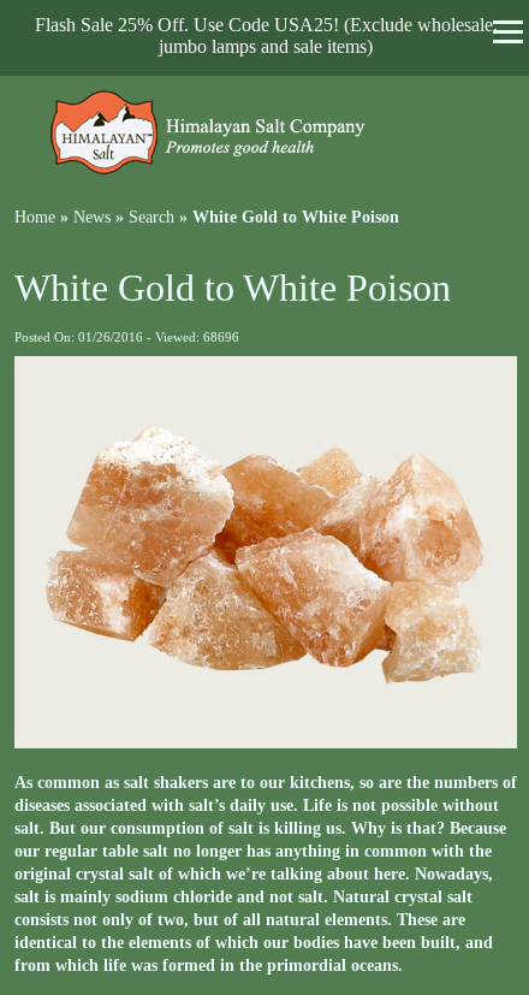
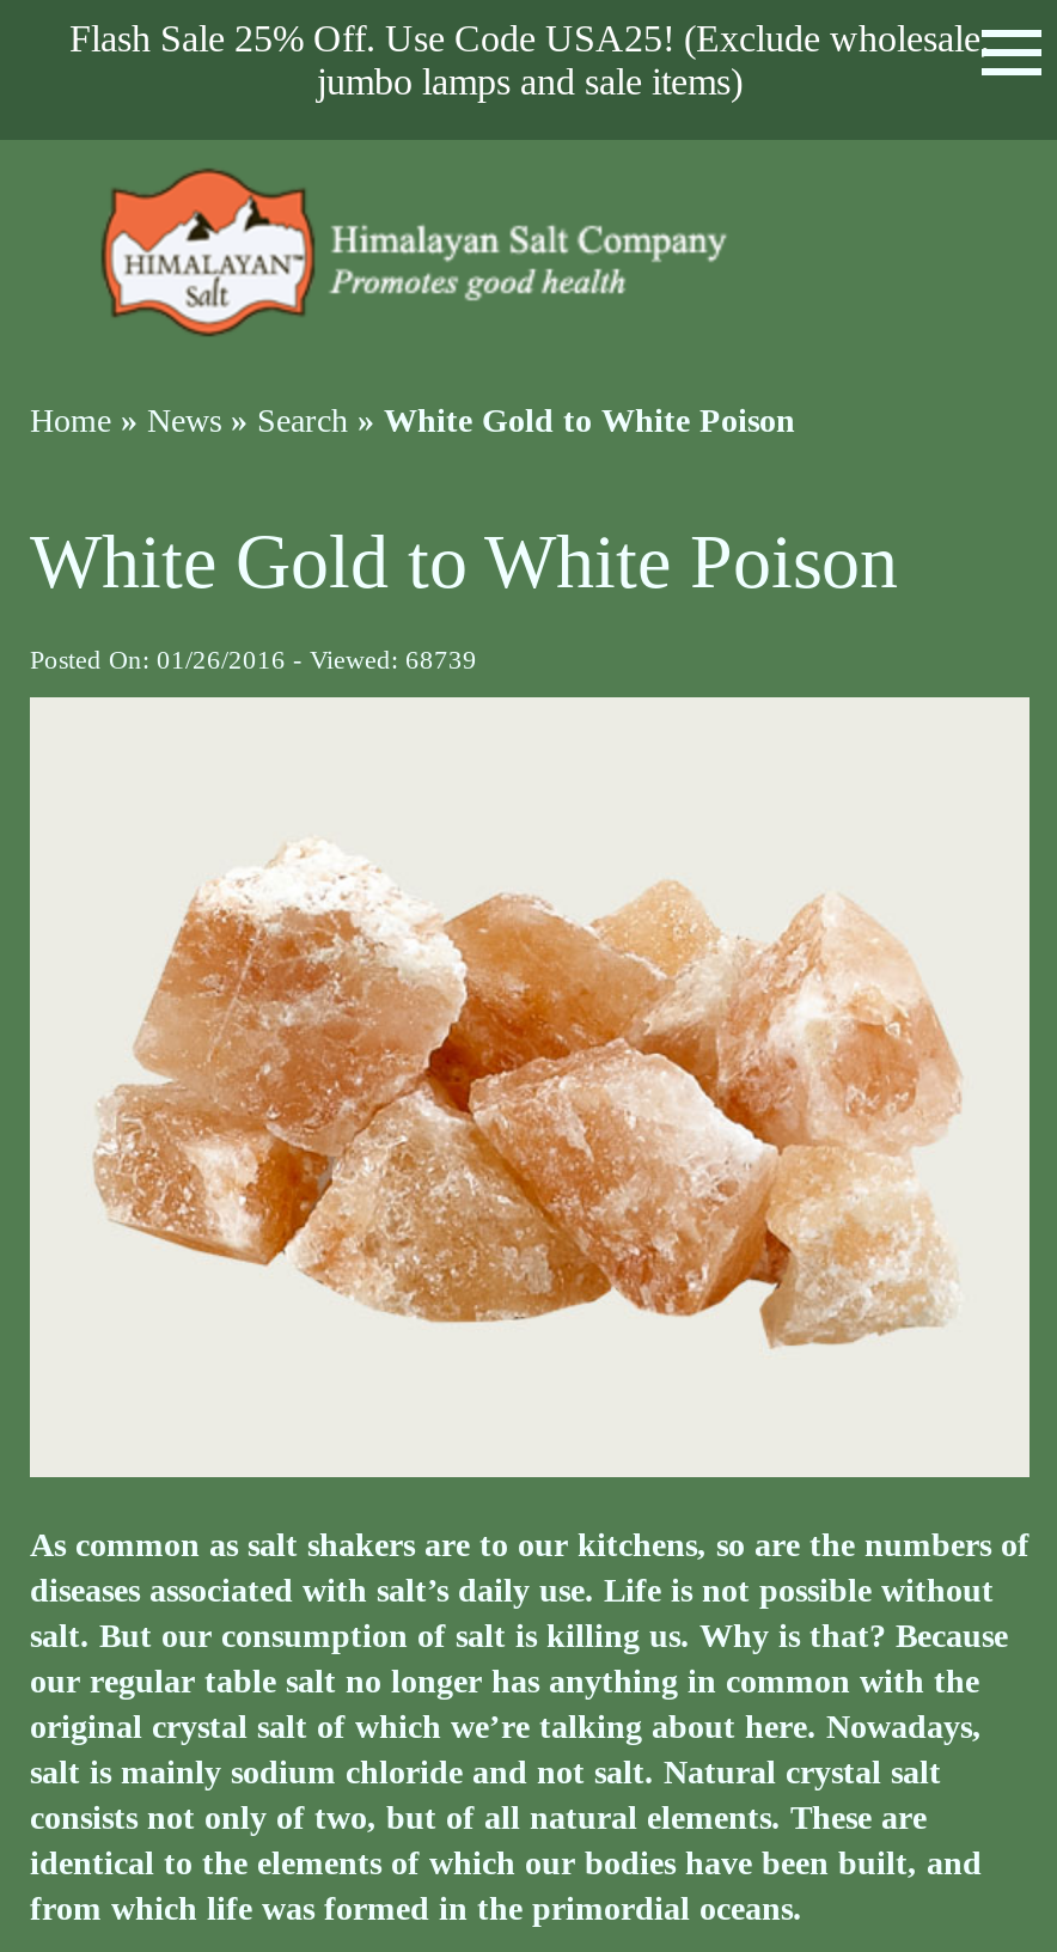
[14,330,239,344] Posted On: 01/26/2016 - Viewed: 68696 -> [30,645,477,673] Posted On: 01/26/2016 - Viewed: 68739

